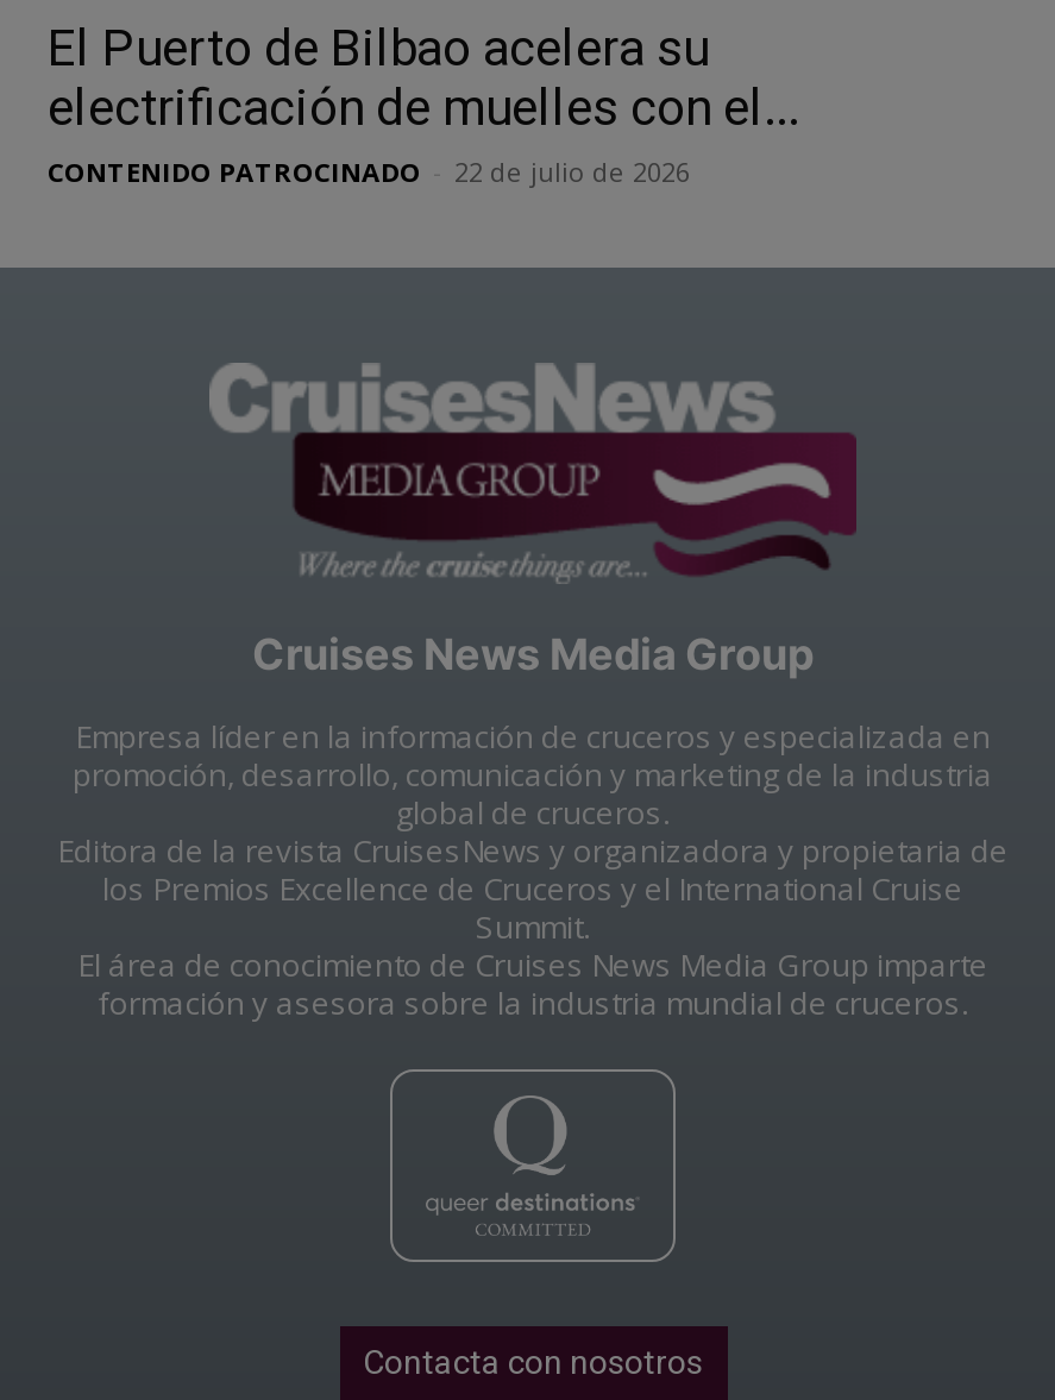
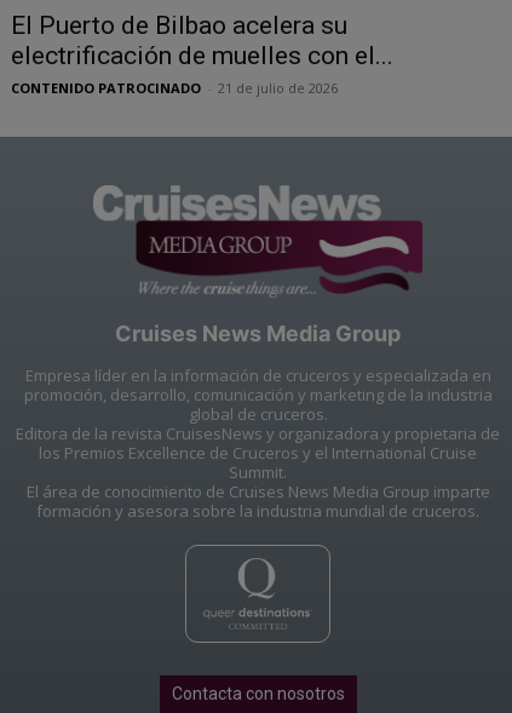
[48,154,690,190] CONTENIDO PATROCINADO - 22 de julio de 2026 -> [11,79,338,97] CONTENIDO PATROCINADO - 21 de julio de 2026

